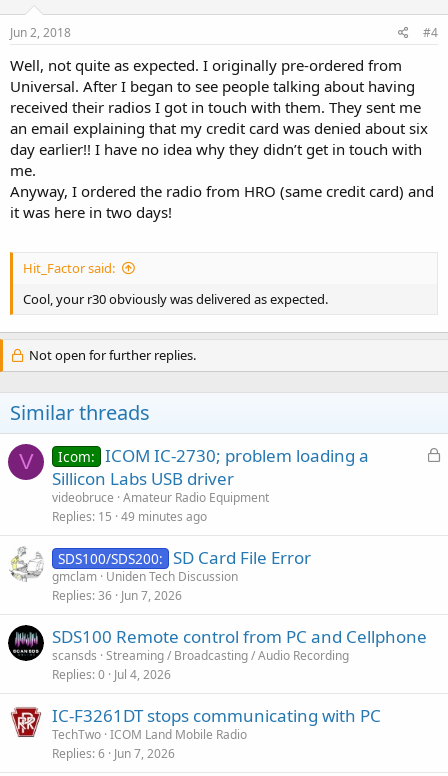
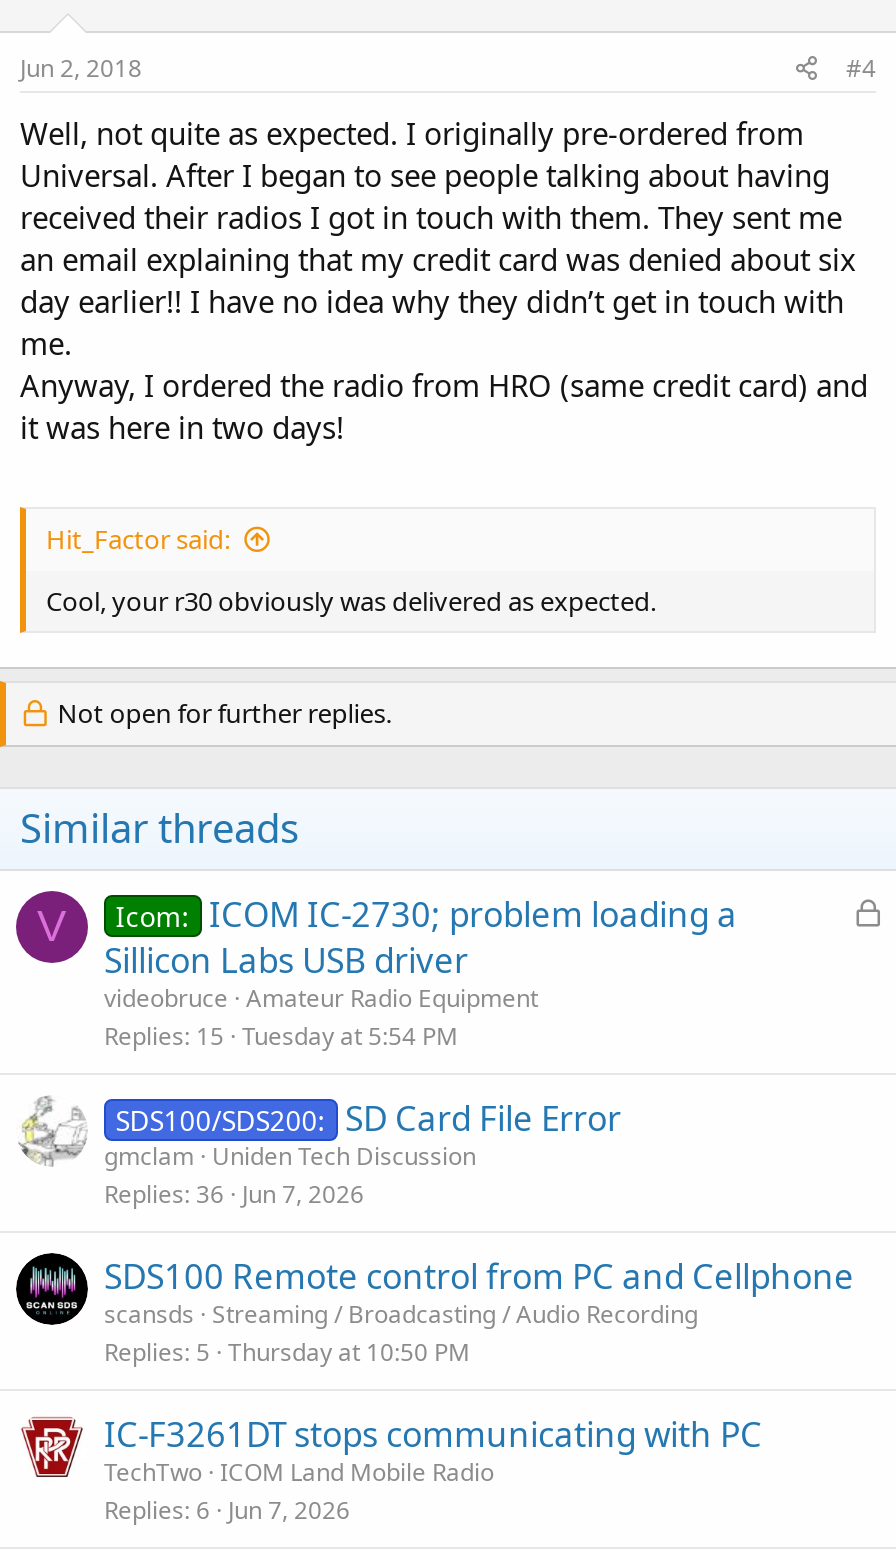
[52,508,207,525] Replies 15 49 minutes ago -> [104,1019,458,1053] Replies 15 Tuesday at 5:54 PM
[52,666,171,683] Replies 0 Jul 4, 2026 -> [104,1335,470,1369] Replies 5 Thursday at 10:50 PM

